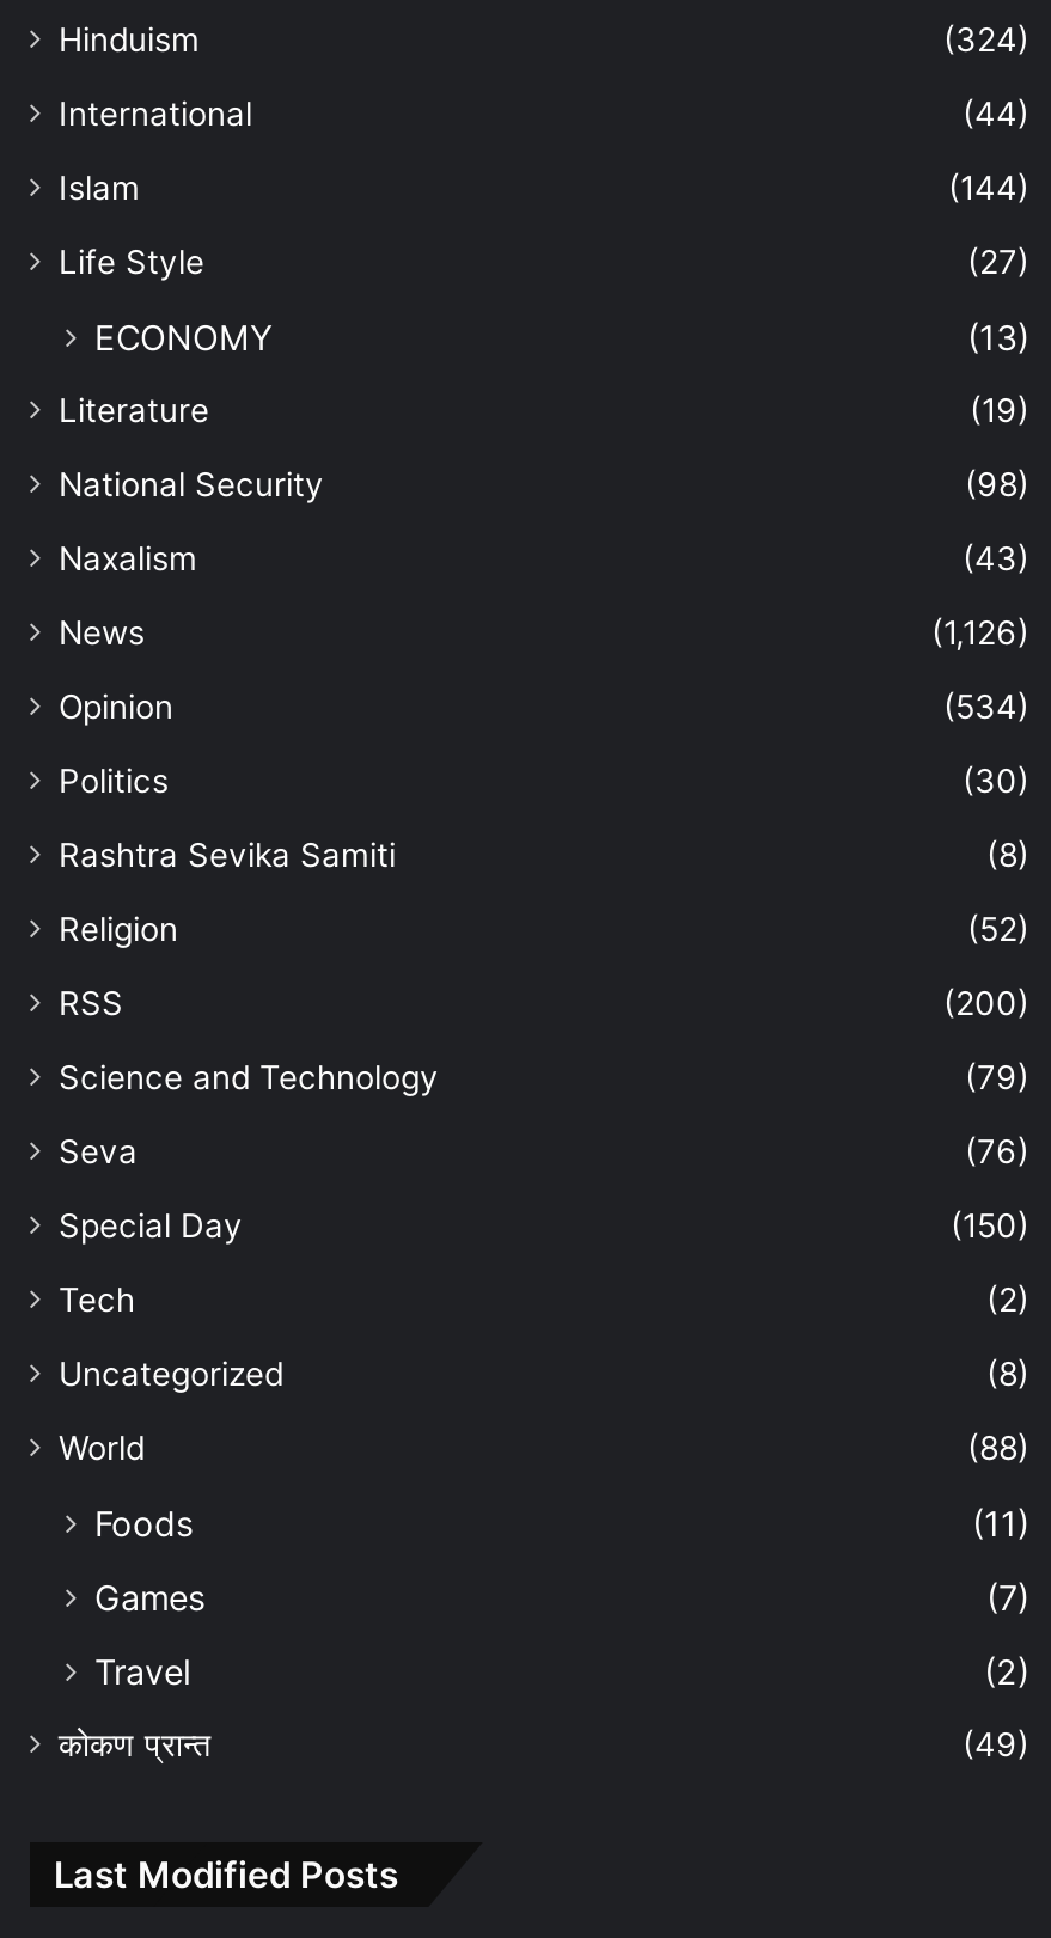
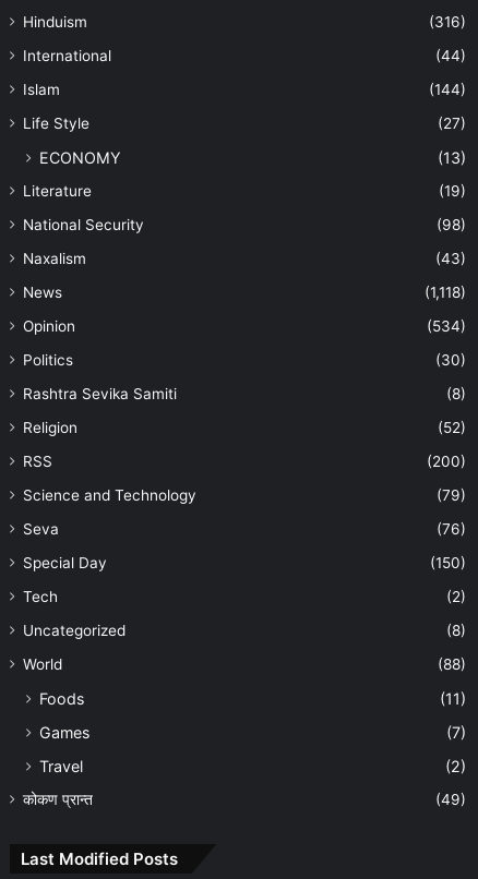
[943,20,1029,58] (324) -> [429,13,466,30] (316)
[931,613,1029,651] (1,126) -> [425,283,466,301] (1,118)

